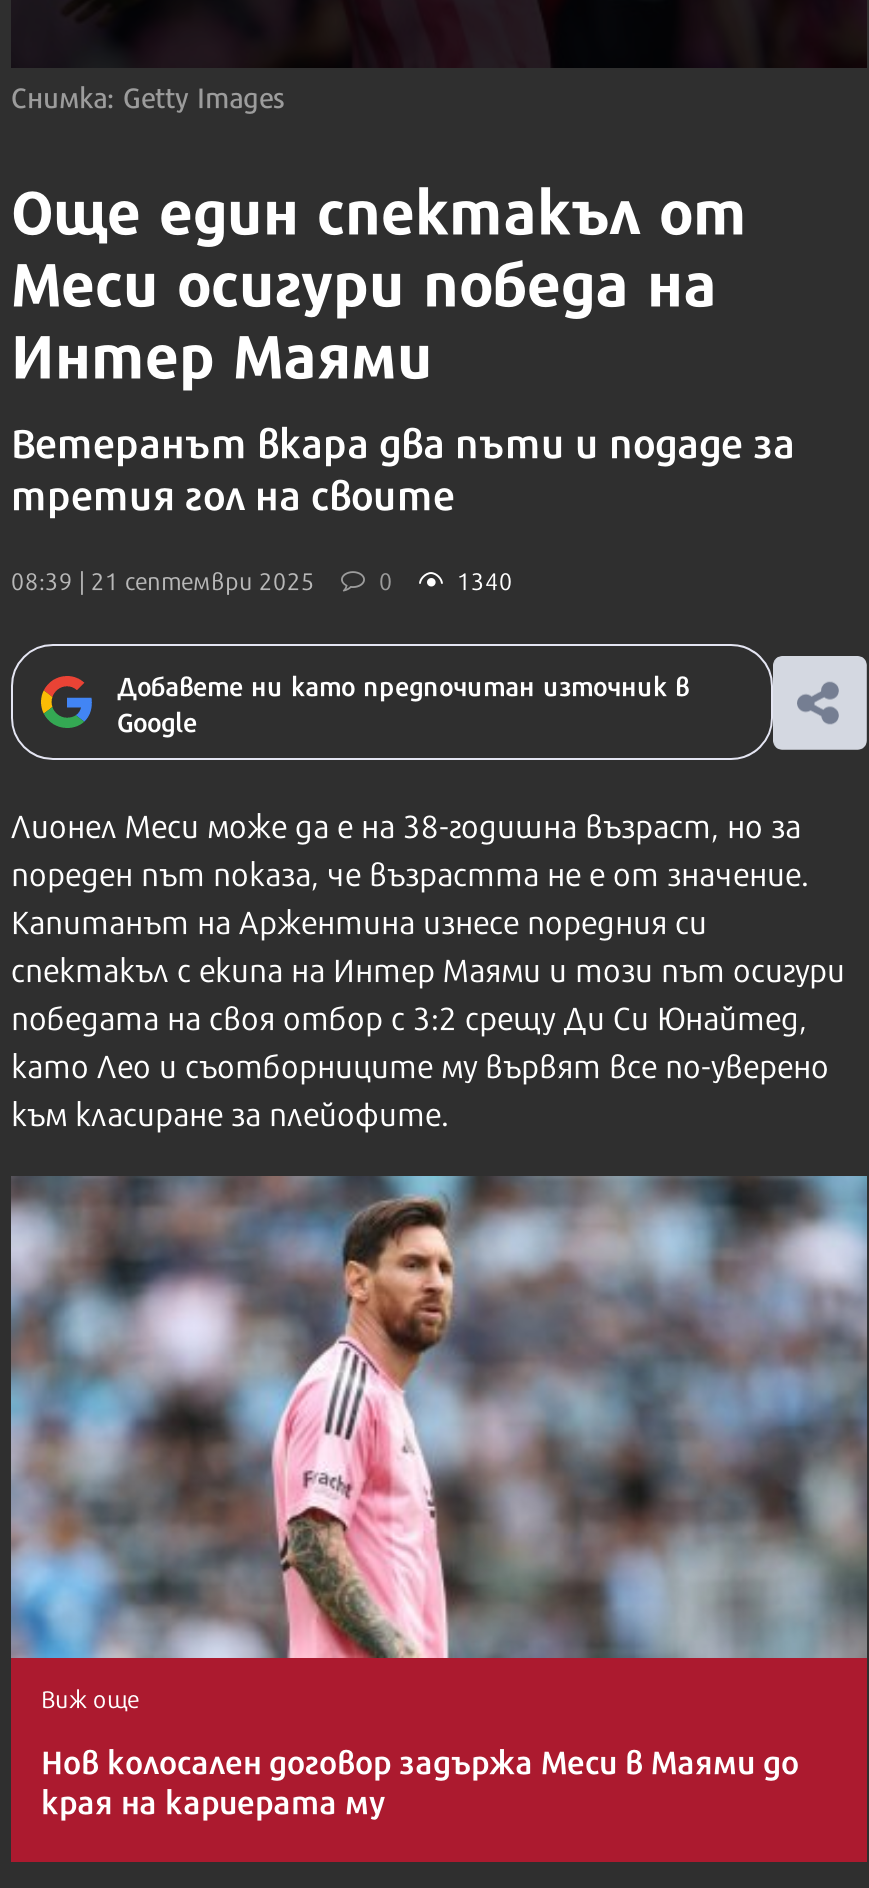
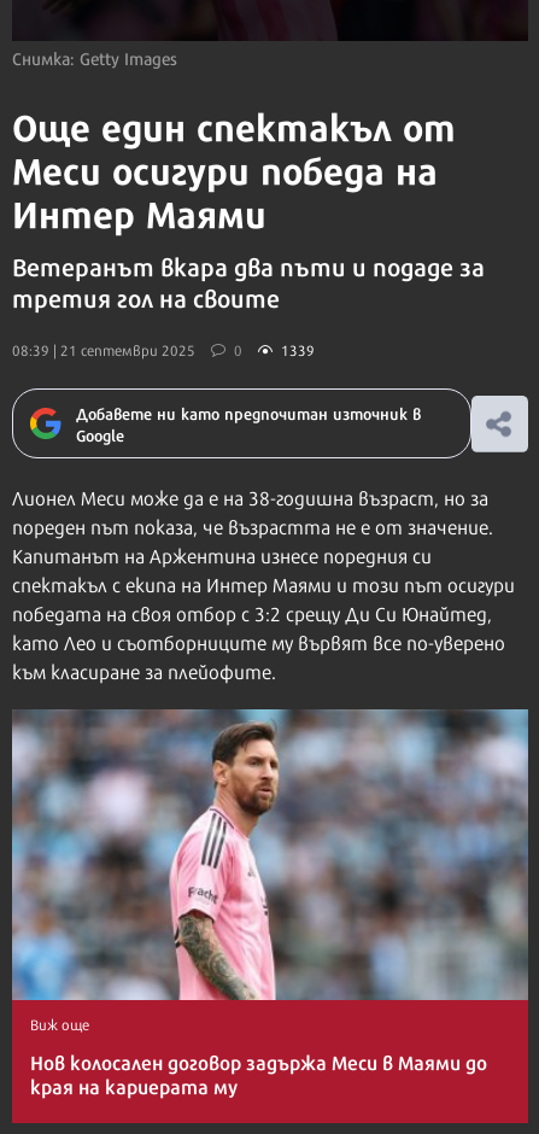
[457,562,513,598] 1340 -> [281,339,315,361] 1339

